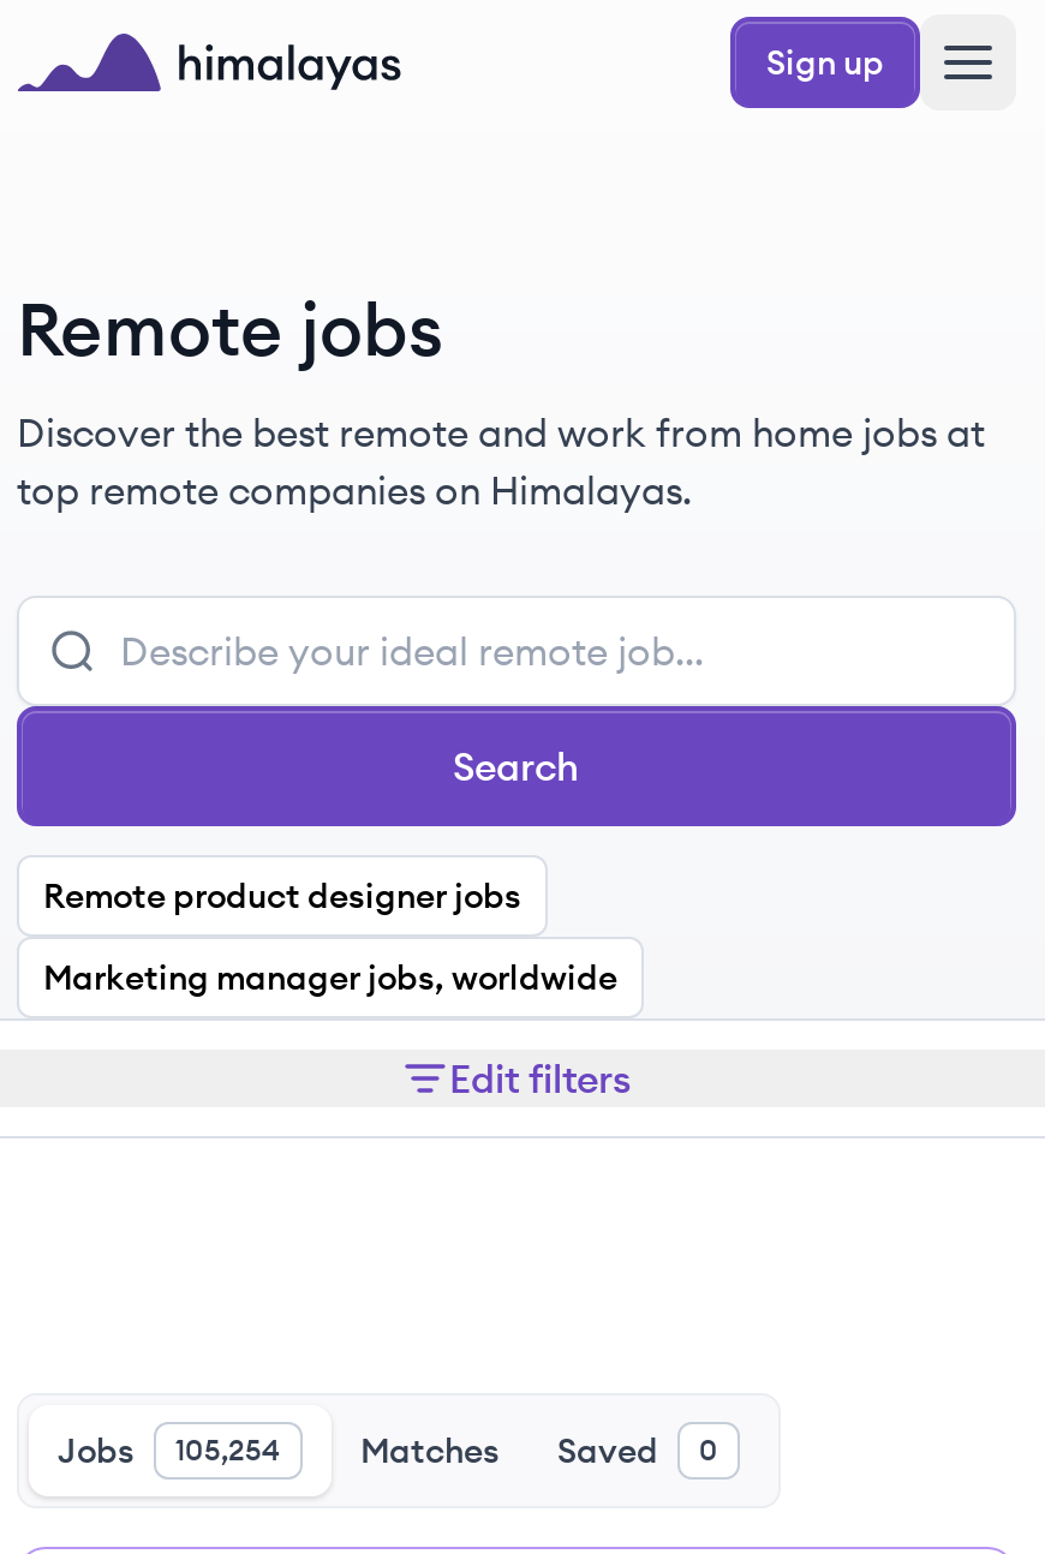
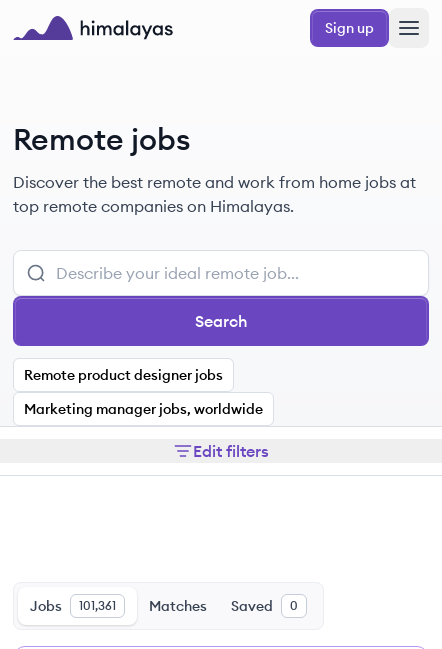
[58,1429,281,1472] Jobs 105,254 -> [30,597,116,615] Jobs 101,361

